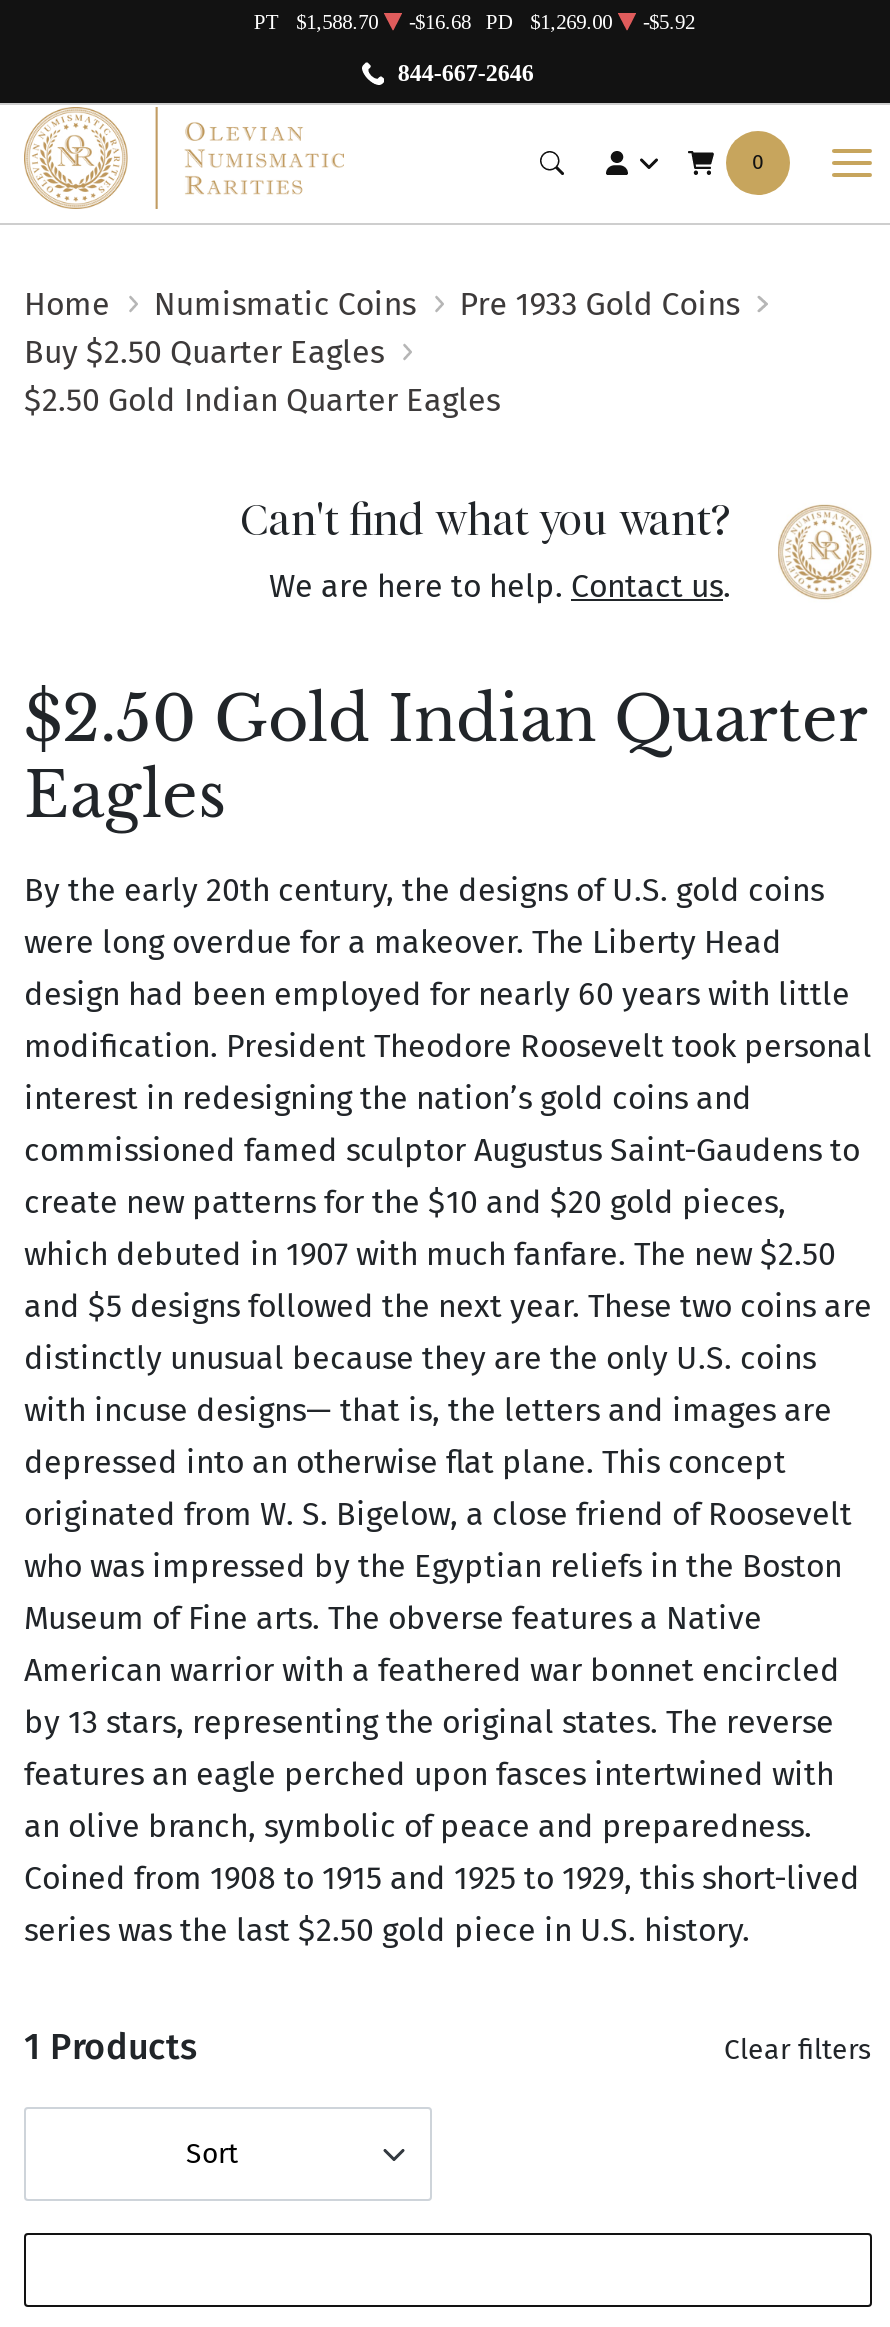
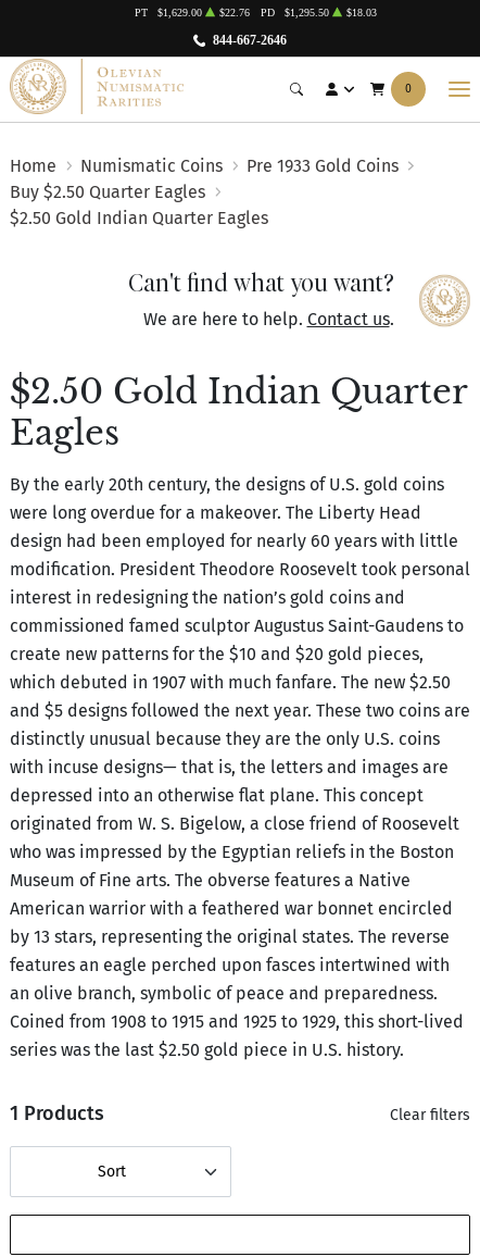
[296,11,378,33] $1,588.70 -> [158,6,202,18] $1,629.00
[409,11,471,33] -$16.68 -> [219,6,249,18] $22.76
[530,11,612,33] $1,269.00 -> [285,6,329,18] $1,295.50
[643,11,695,33] -$5.92 -> [346,6,376,18] $18.03

